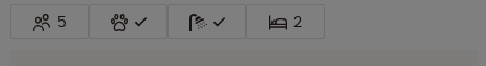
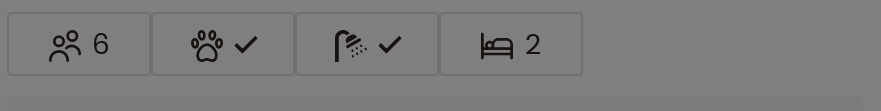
[52,11,66,33] 5 -> [84,25,110,65] 6

